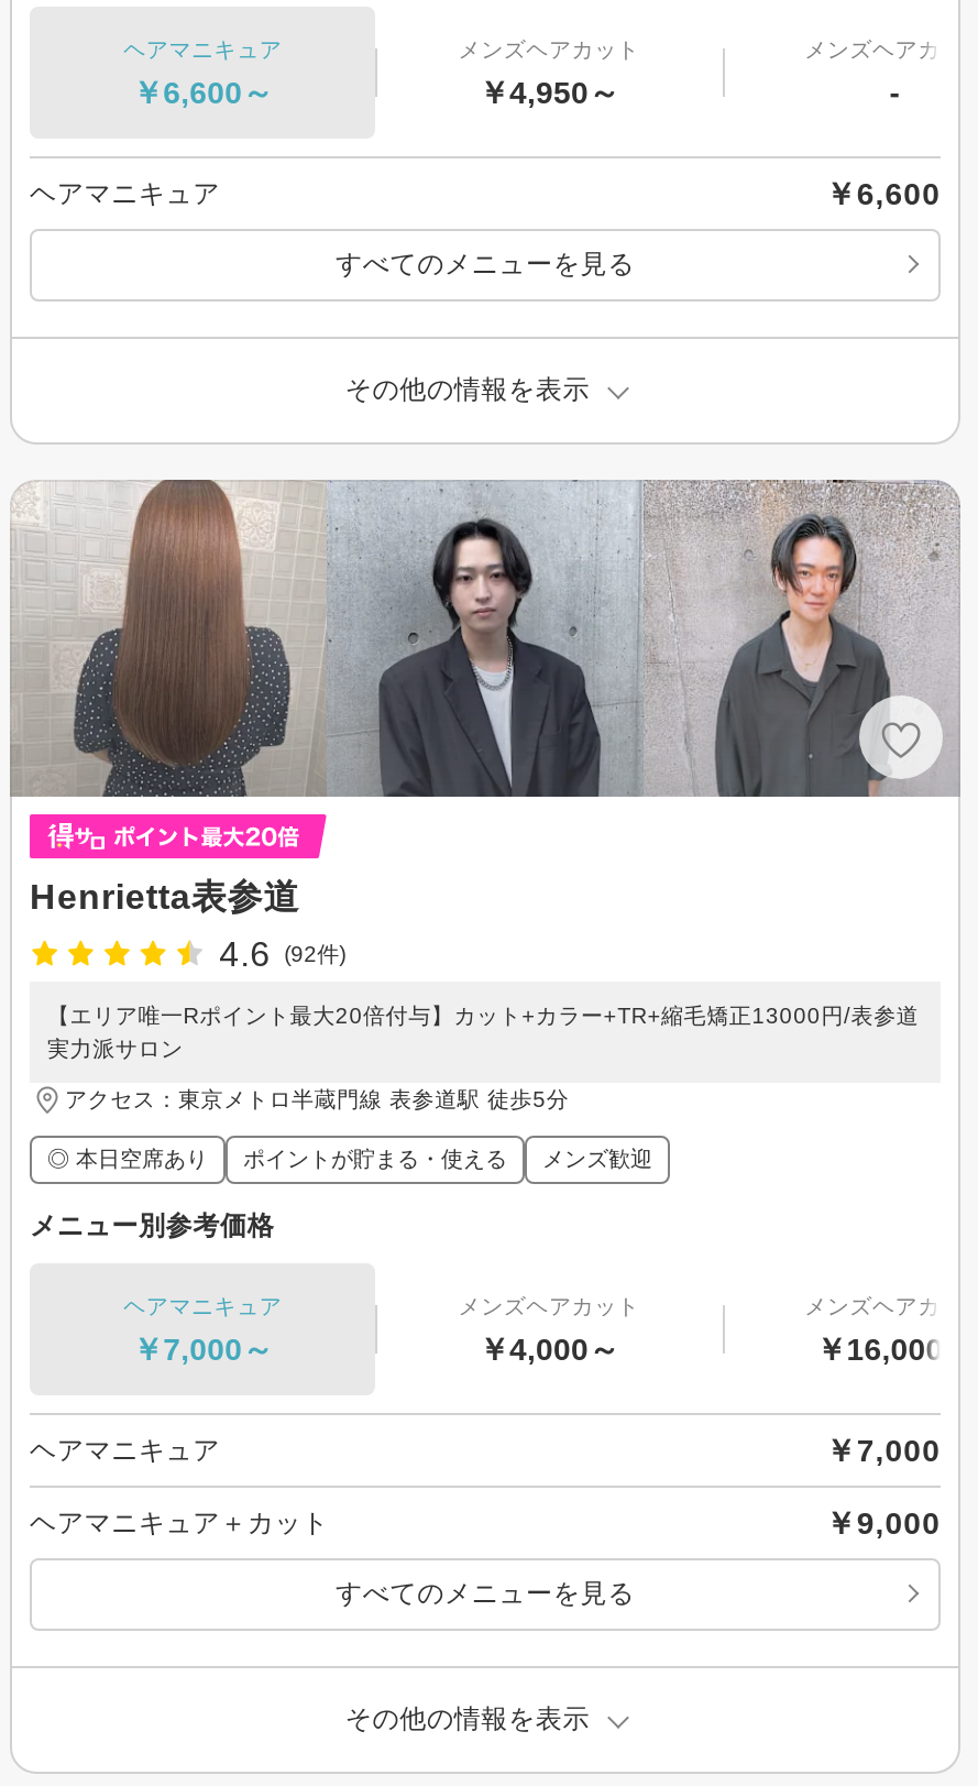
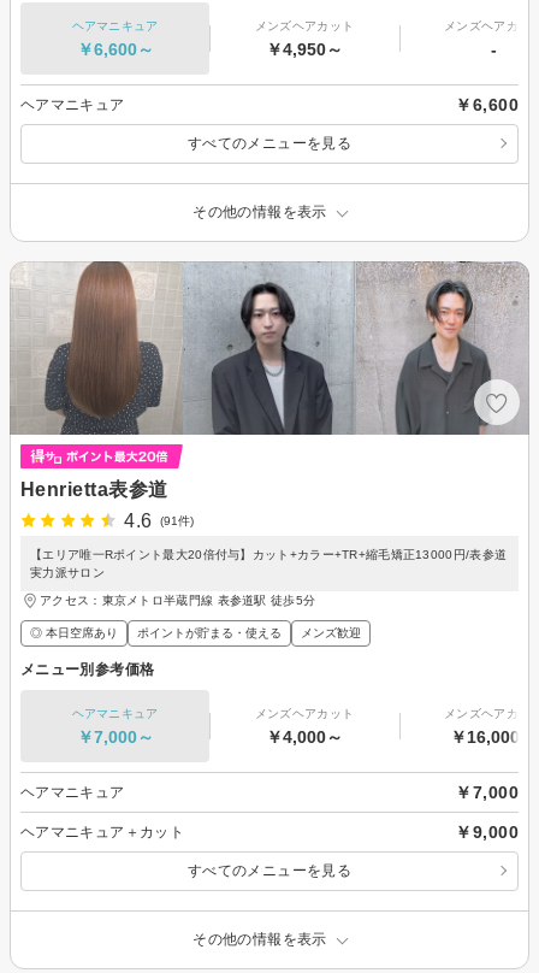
[219,935,346,972] 4.6 (92件) -> [124,510,193,531] 4.6 (91件)

